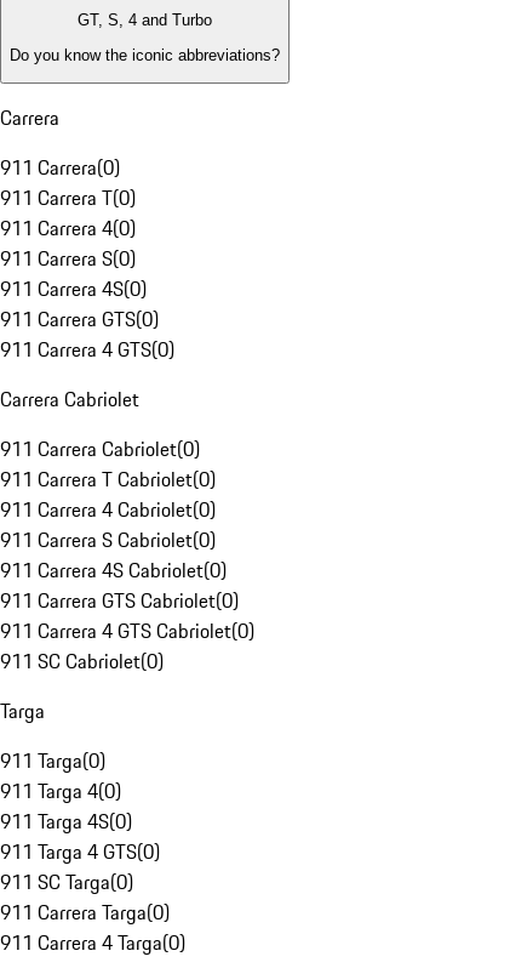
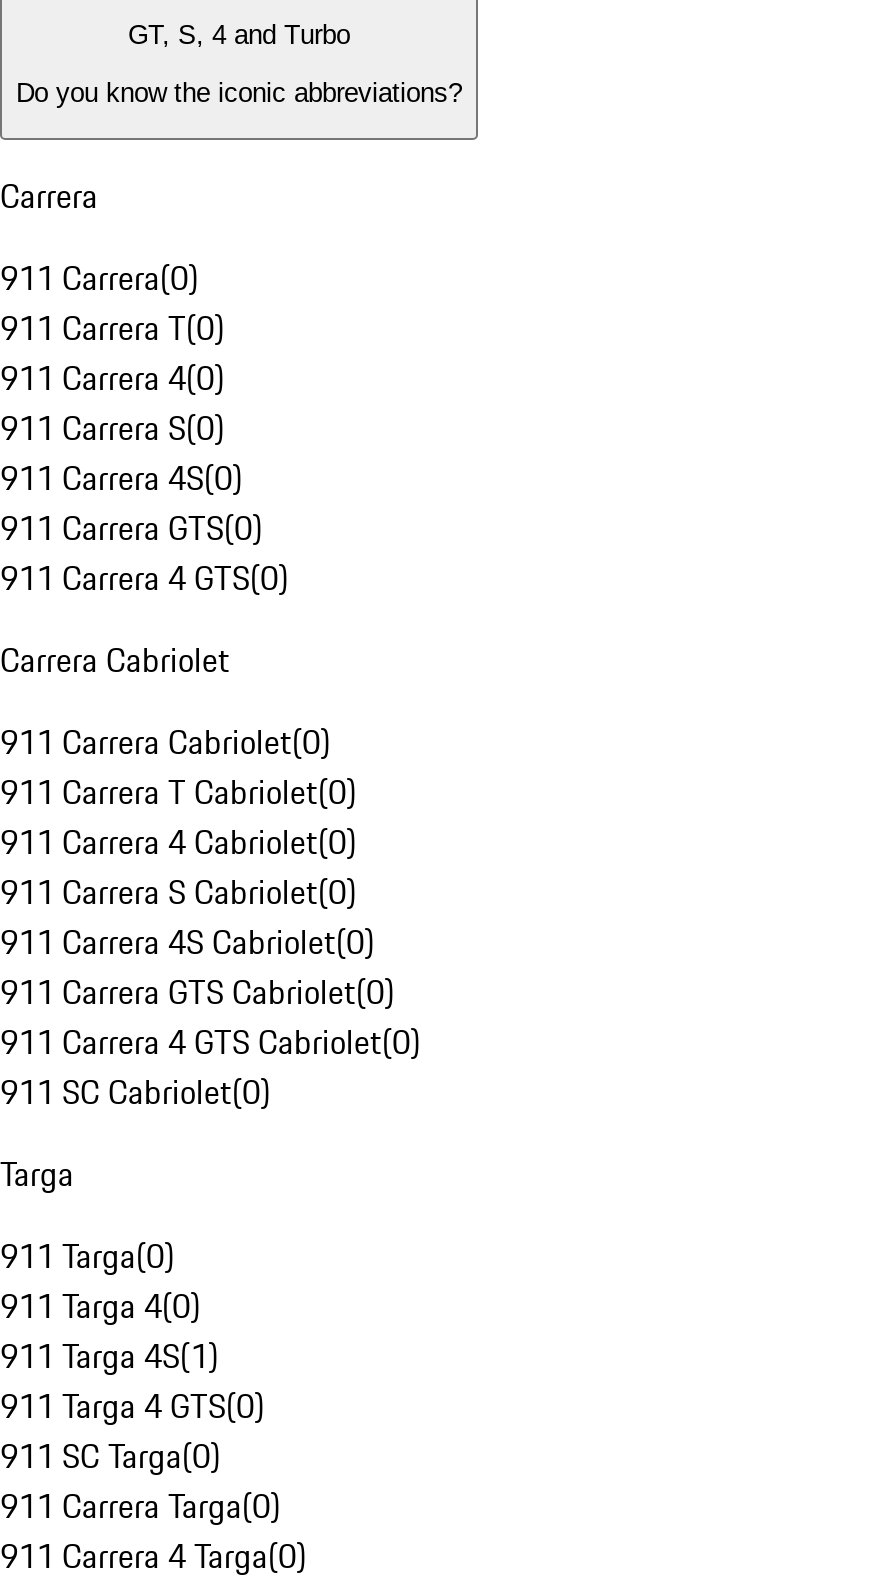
[0,807,132,836] 911 Targa 4S(0) -> [0,1332,218,1380] 911 Targa 4S(1)

